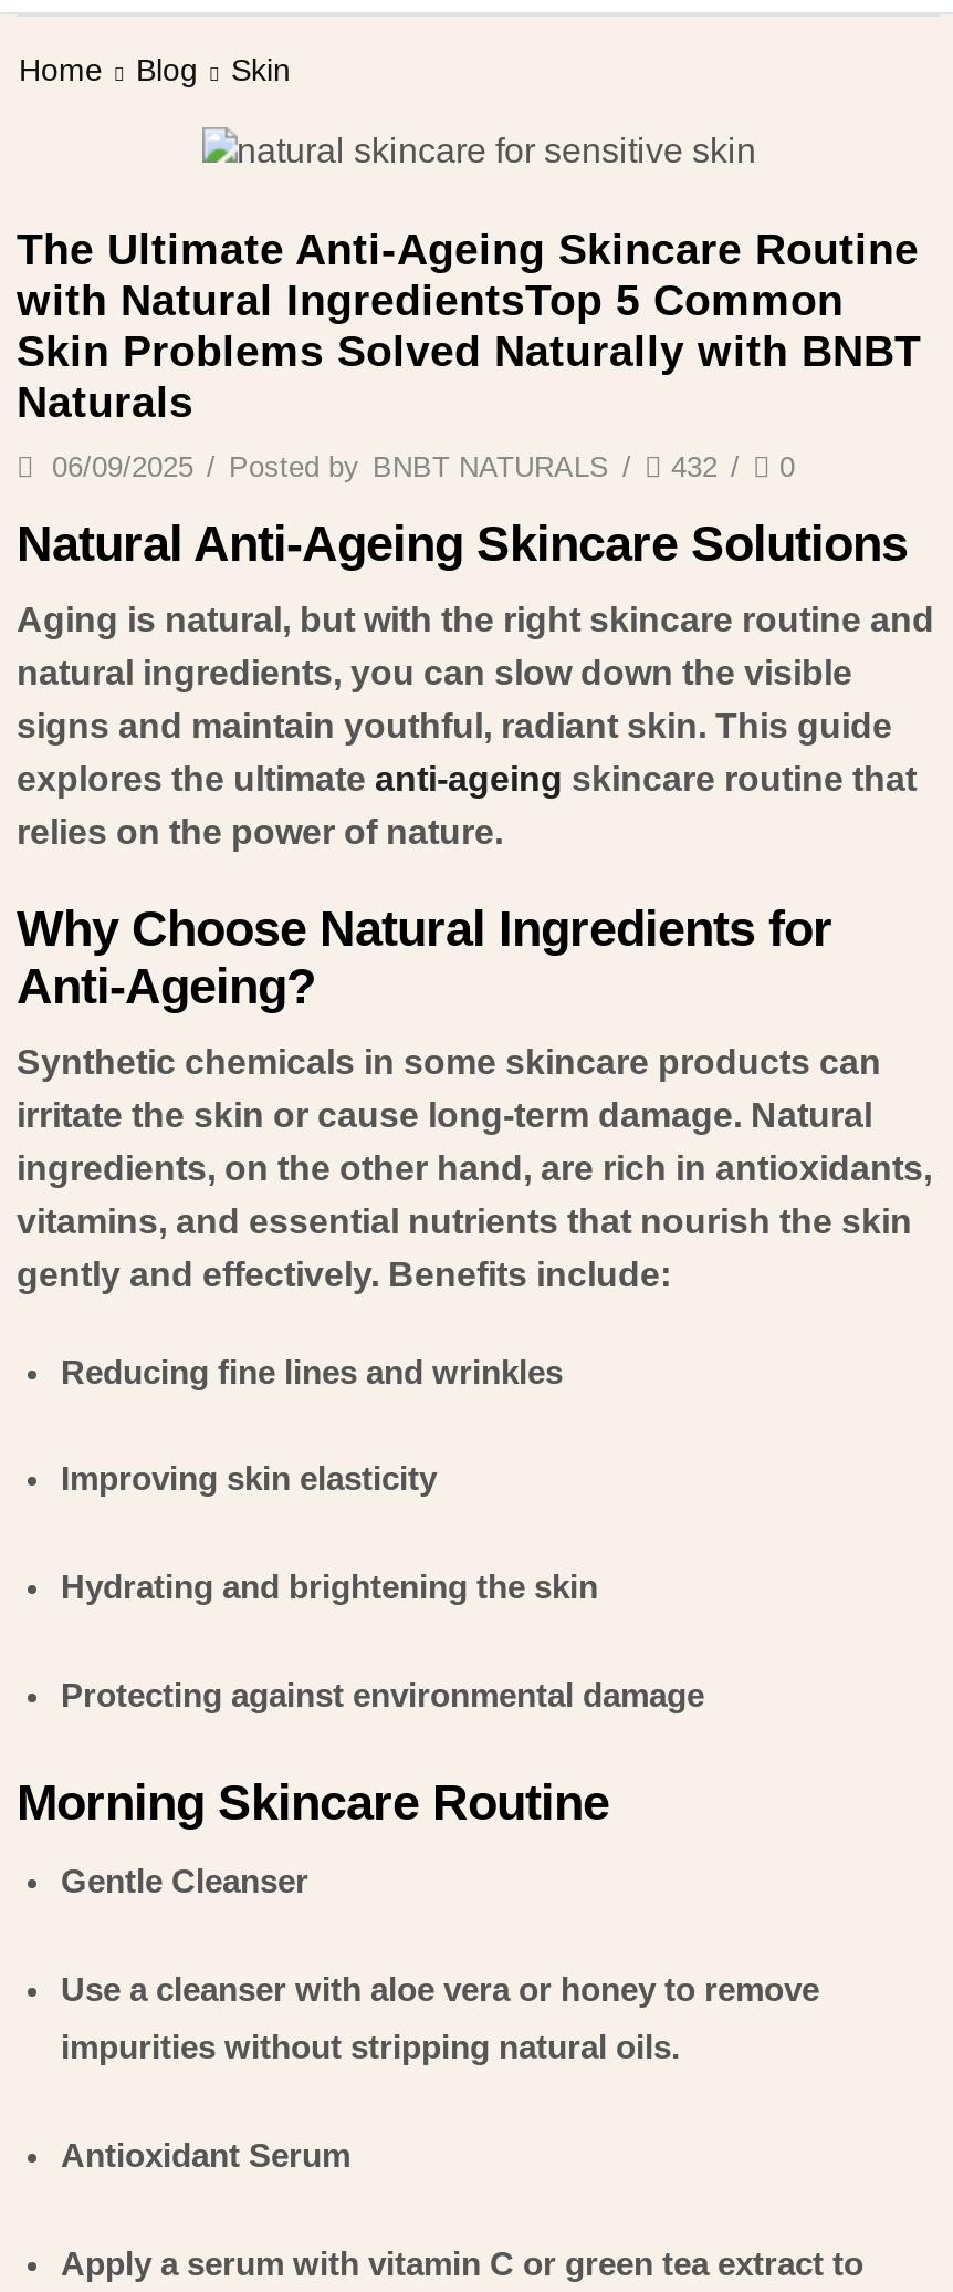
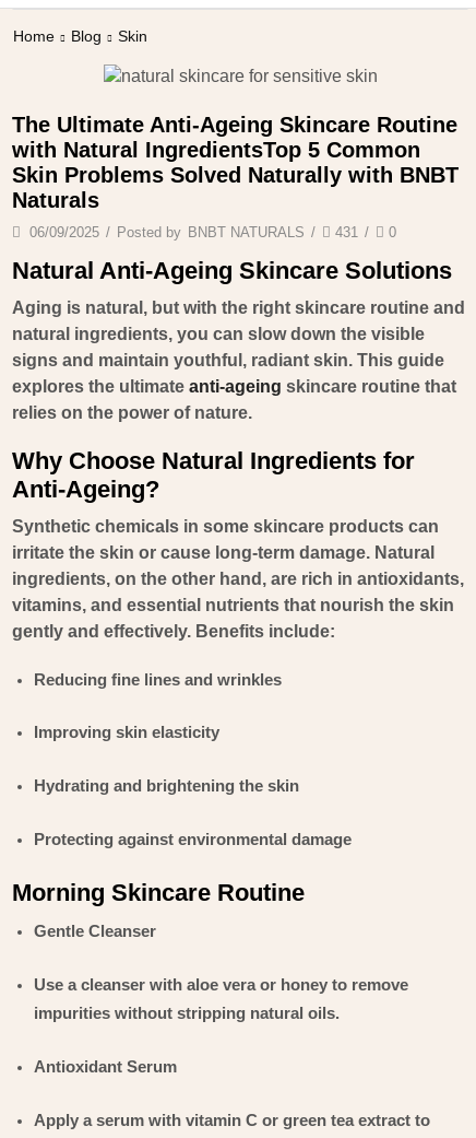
[43,449,795,483] 06/09/2025 / Posted by BNBT NATURALS / 432 / 0 -> [25,224,396,240] 06/09/2025 / Posted by BNBT NATURALS / 431 / 0

